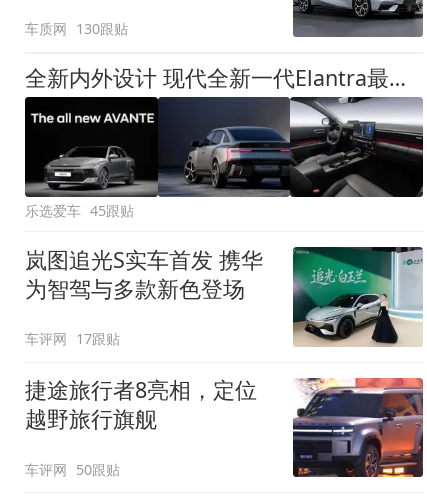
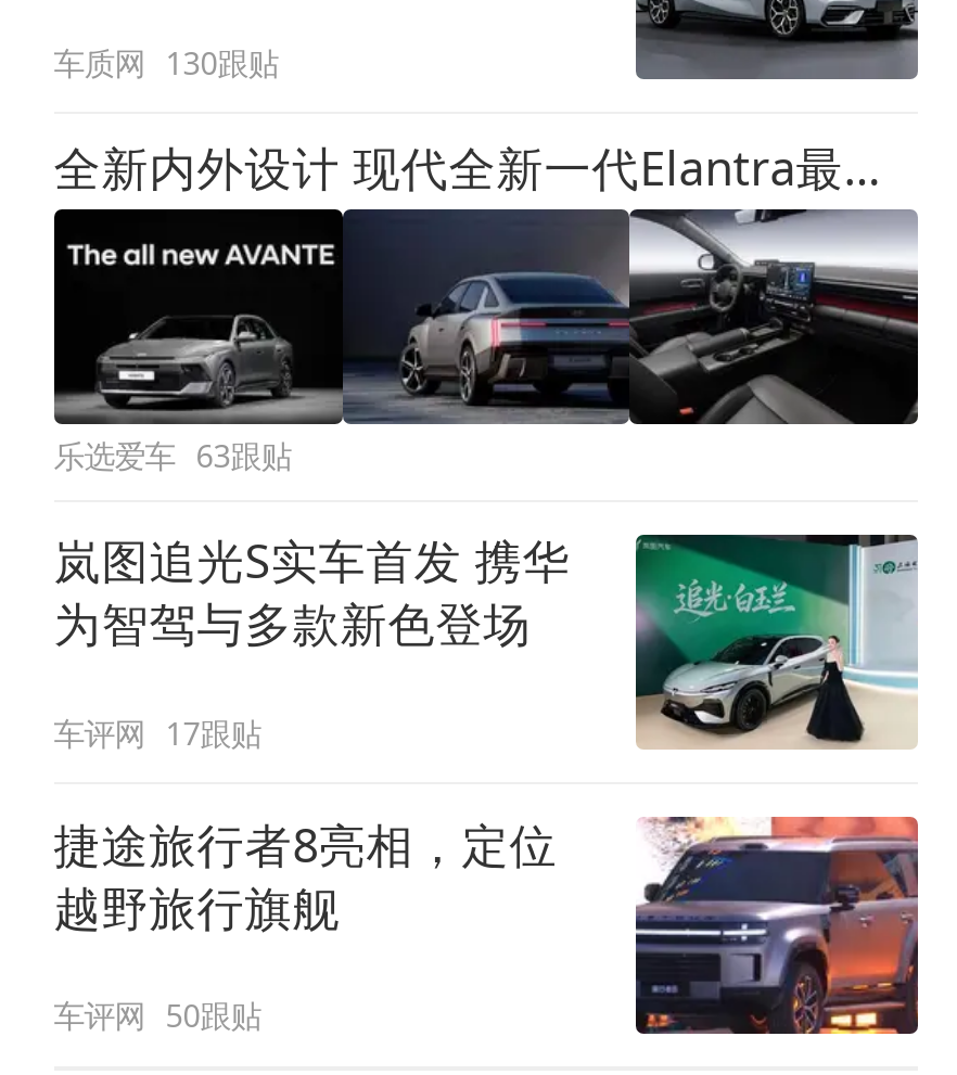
[25,201,134,220] 乐选爱车 45跟贴 -> [54,435,291,476] 乐选爱车 63跟贴

